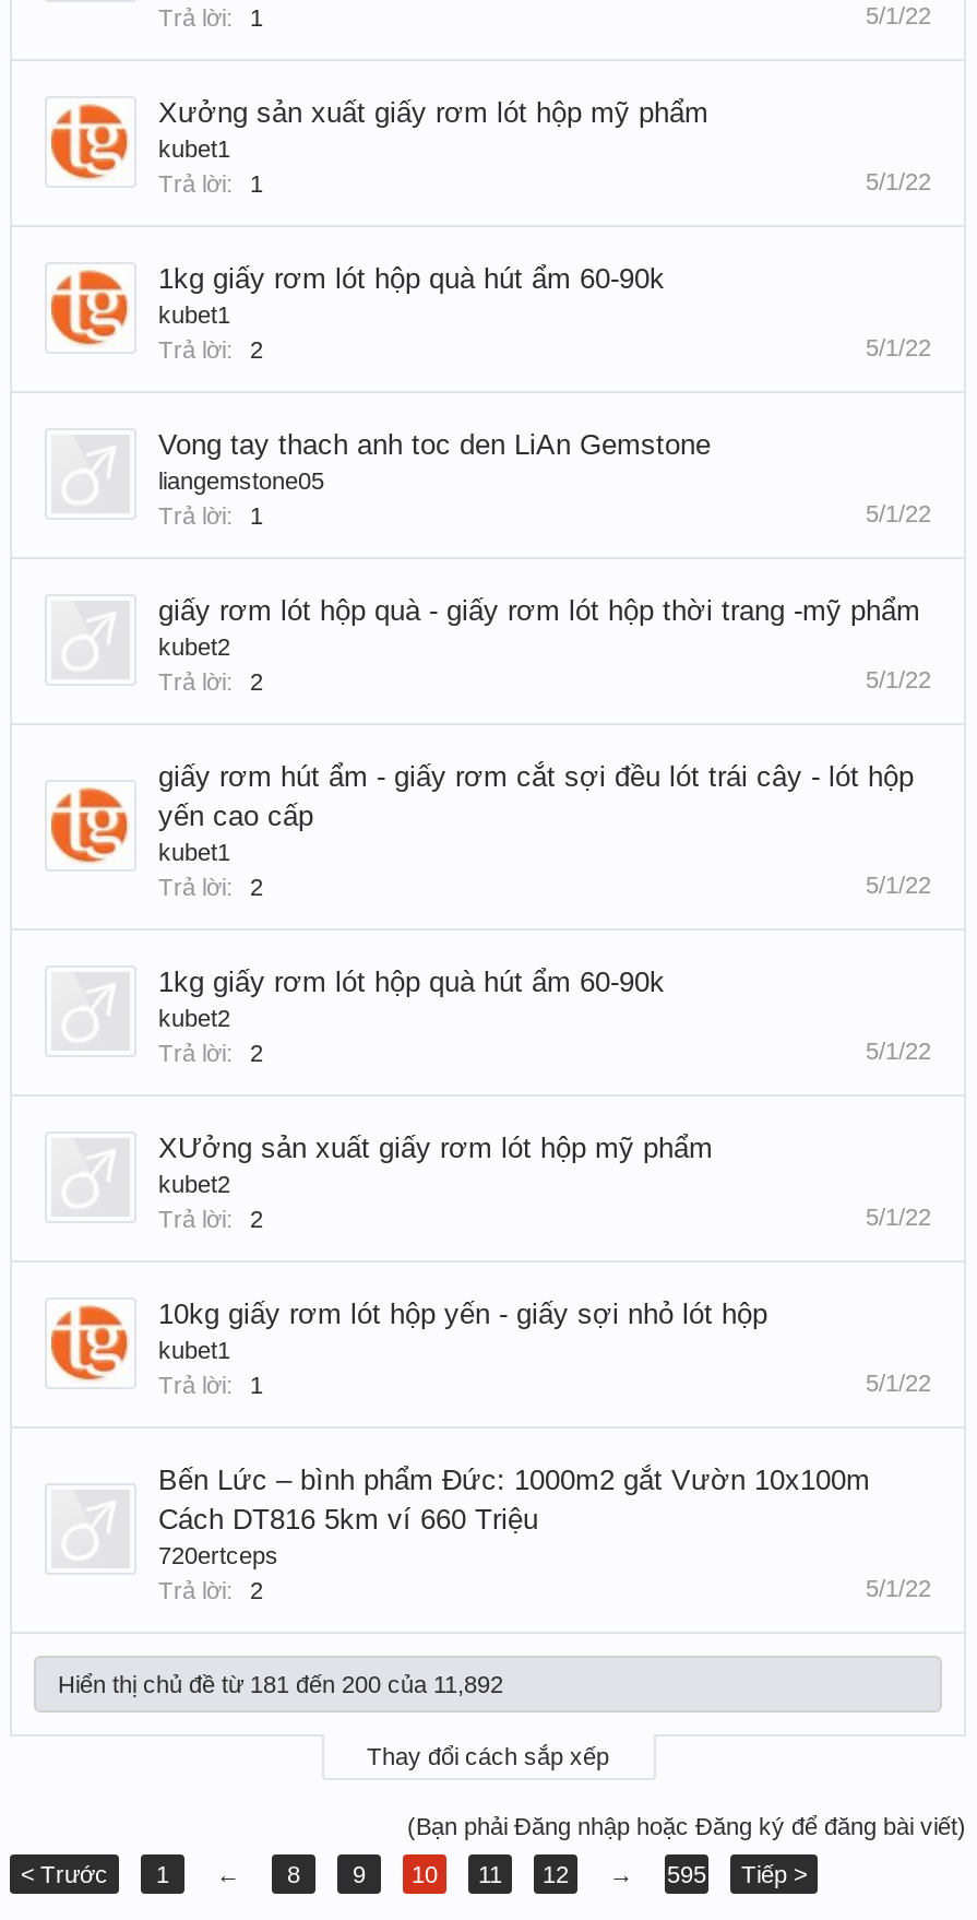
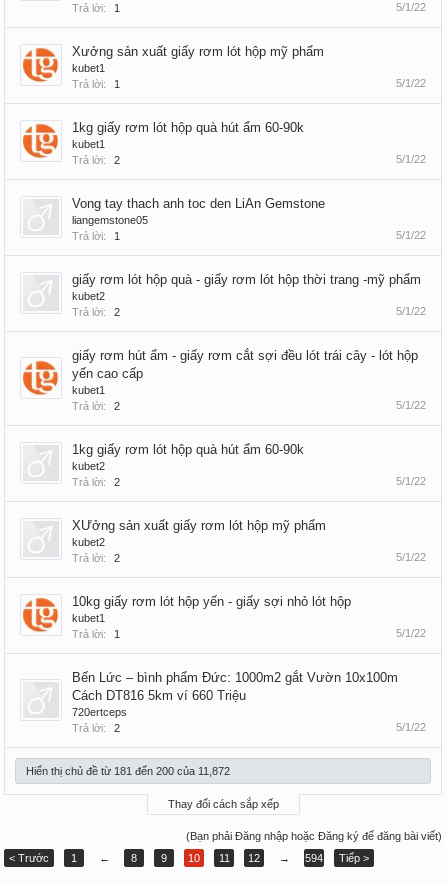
[58,1671,503,1697] Hiển thị chủ đề từ 181 đến 200 của 11,892 -> [26,765,230,777] Hiển thị chủ đề từ 181 đến 200 của 11,872
[667,1861,706,1887] 595 -> [305,852,323,864] 594

